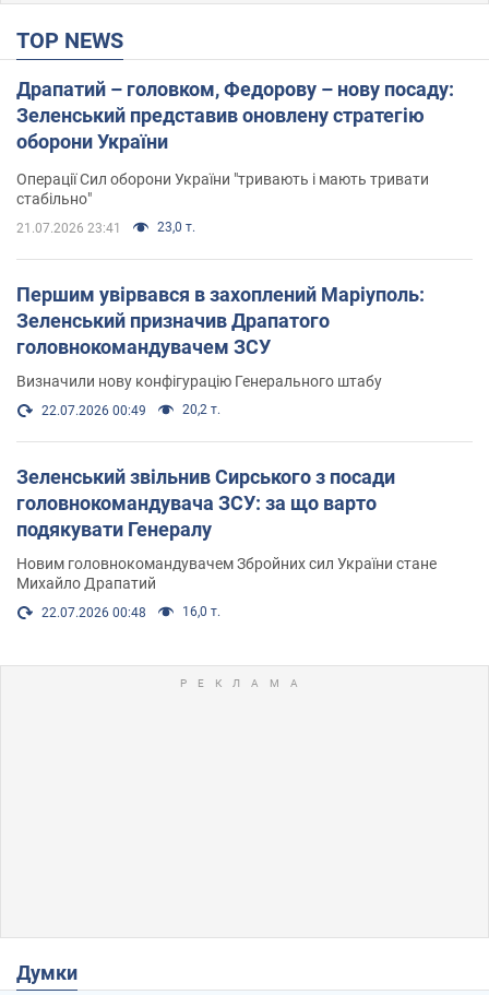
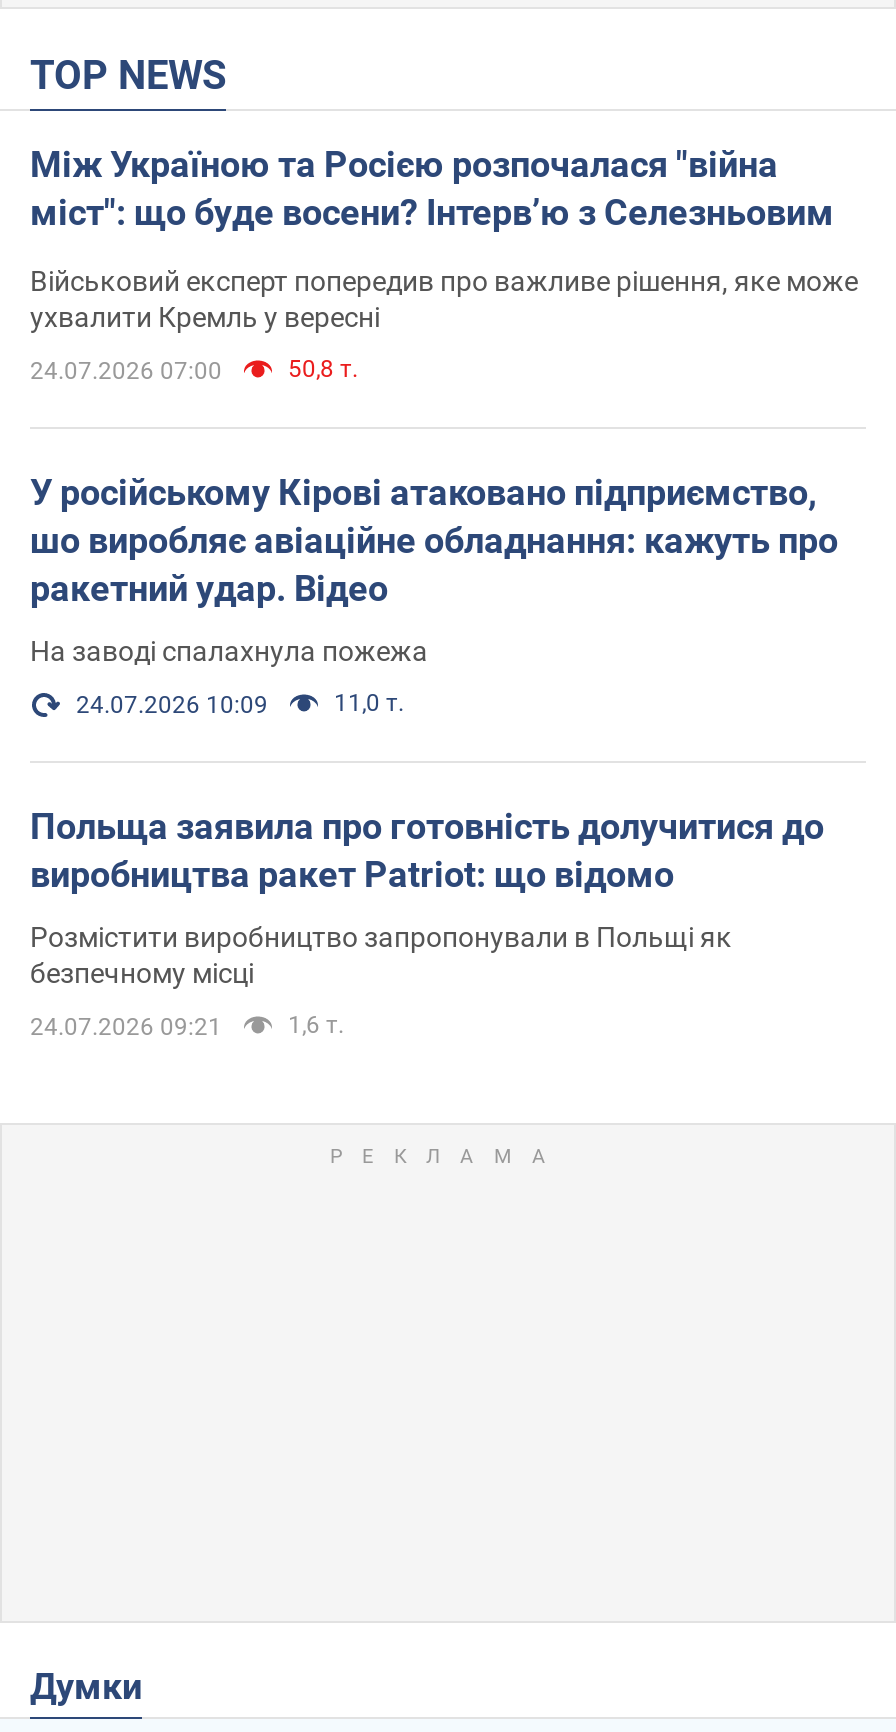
[16,78,454,153] Драпатий – головком, Федорову – нову посаду: | Зеленський представив оновлену стратегію | оборони України -> [30,144,834,234] Між Україною та Росією розпочалася "війна | міст": що буде восени? Інтерв’ю з Селезньовим
[16,171,429,208] Операції Сил оборони України "тривають і мають тривати | стабільно" -> [30,266,858,334] Військовий експерт попередив про важливе рішення, яке може | ухвалити Кремль у вересні
[16,220,195,236] 21.07.2026 23:41 | 23,0 т. -> [30,356,358,386] 24.07.2026 07:00 | 50,8 т.
[16,283,425,359] Першим увірвався в захоплений Маріуполь: | Зеленський призначив Драпатого | головнокомандувачем ЗСУ -> [30,472,838,610] У російському Кірові атаковано підприємство, | шо виробляє авіаційне обладнання: кажуть про | ракетний удар. Відео
[16,373,382,390] Визначили нову конфігурацію Генерального штабу -> [30,636,428,668] На заводі спалахнула пожежа
[41,402,220,419] 22.07.2026 00:49 | 20,2 т. -> [76,690,404,720] 24.07.2026 10:09 | 11,0 т.
[16,466,395,541] Зеленський звільнив Сирського з посади | головнокомандувача ЗСУ: за що варто | подякувати Генералу -> [30,806,824,896] Польща заявила про готовність долучитися до | виробництва ракет Patriot: що відомо
[16,555,437,592] Новим головнокомандувачем Збройних сил України стане | Михайло Драпатий -> [30,922,732,990] Розмістити виробництво запропонували в Польщі як | безпечному місці
[41,604,220,621] 22.07.2026 00:48 | 16,0 т. -> [30,1012,344,1042] 24.07.2026 09:21 | 1,6 т.

